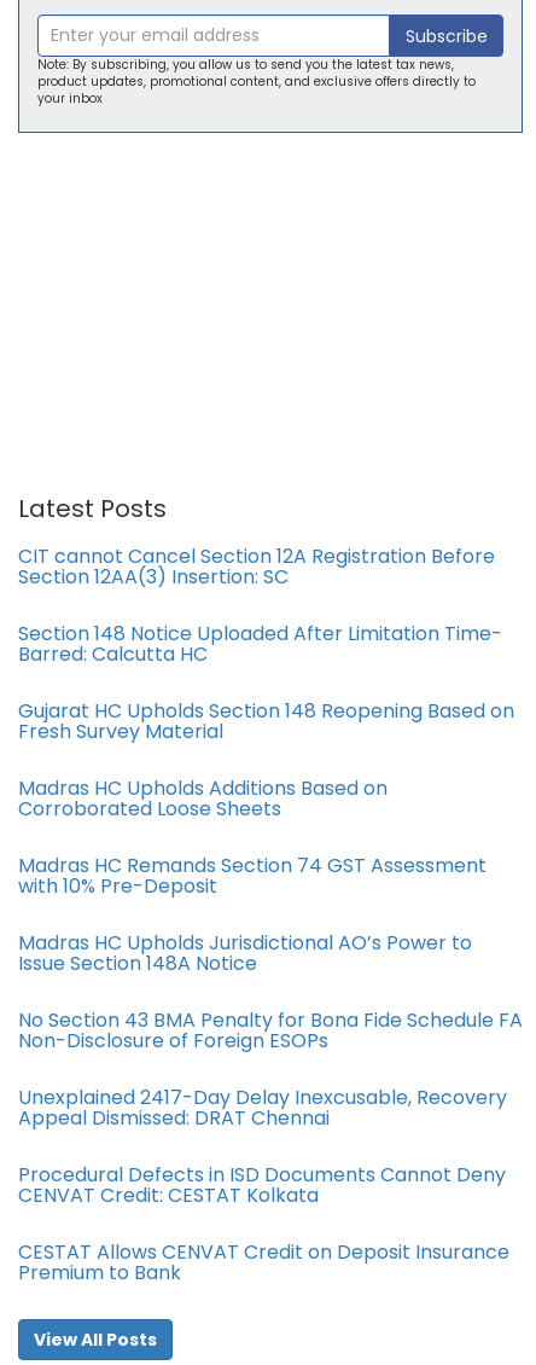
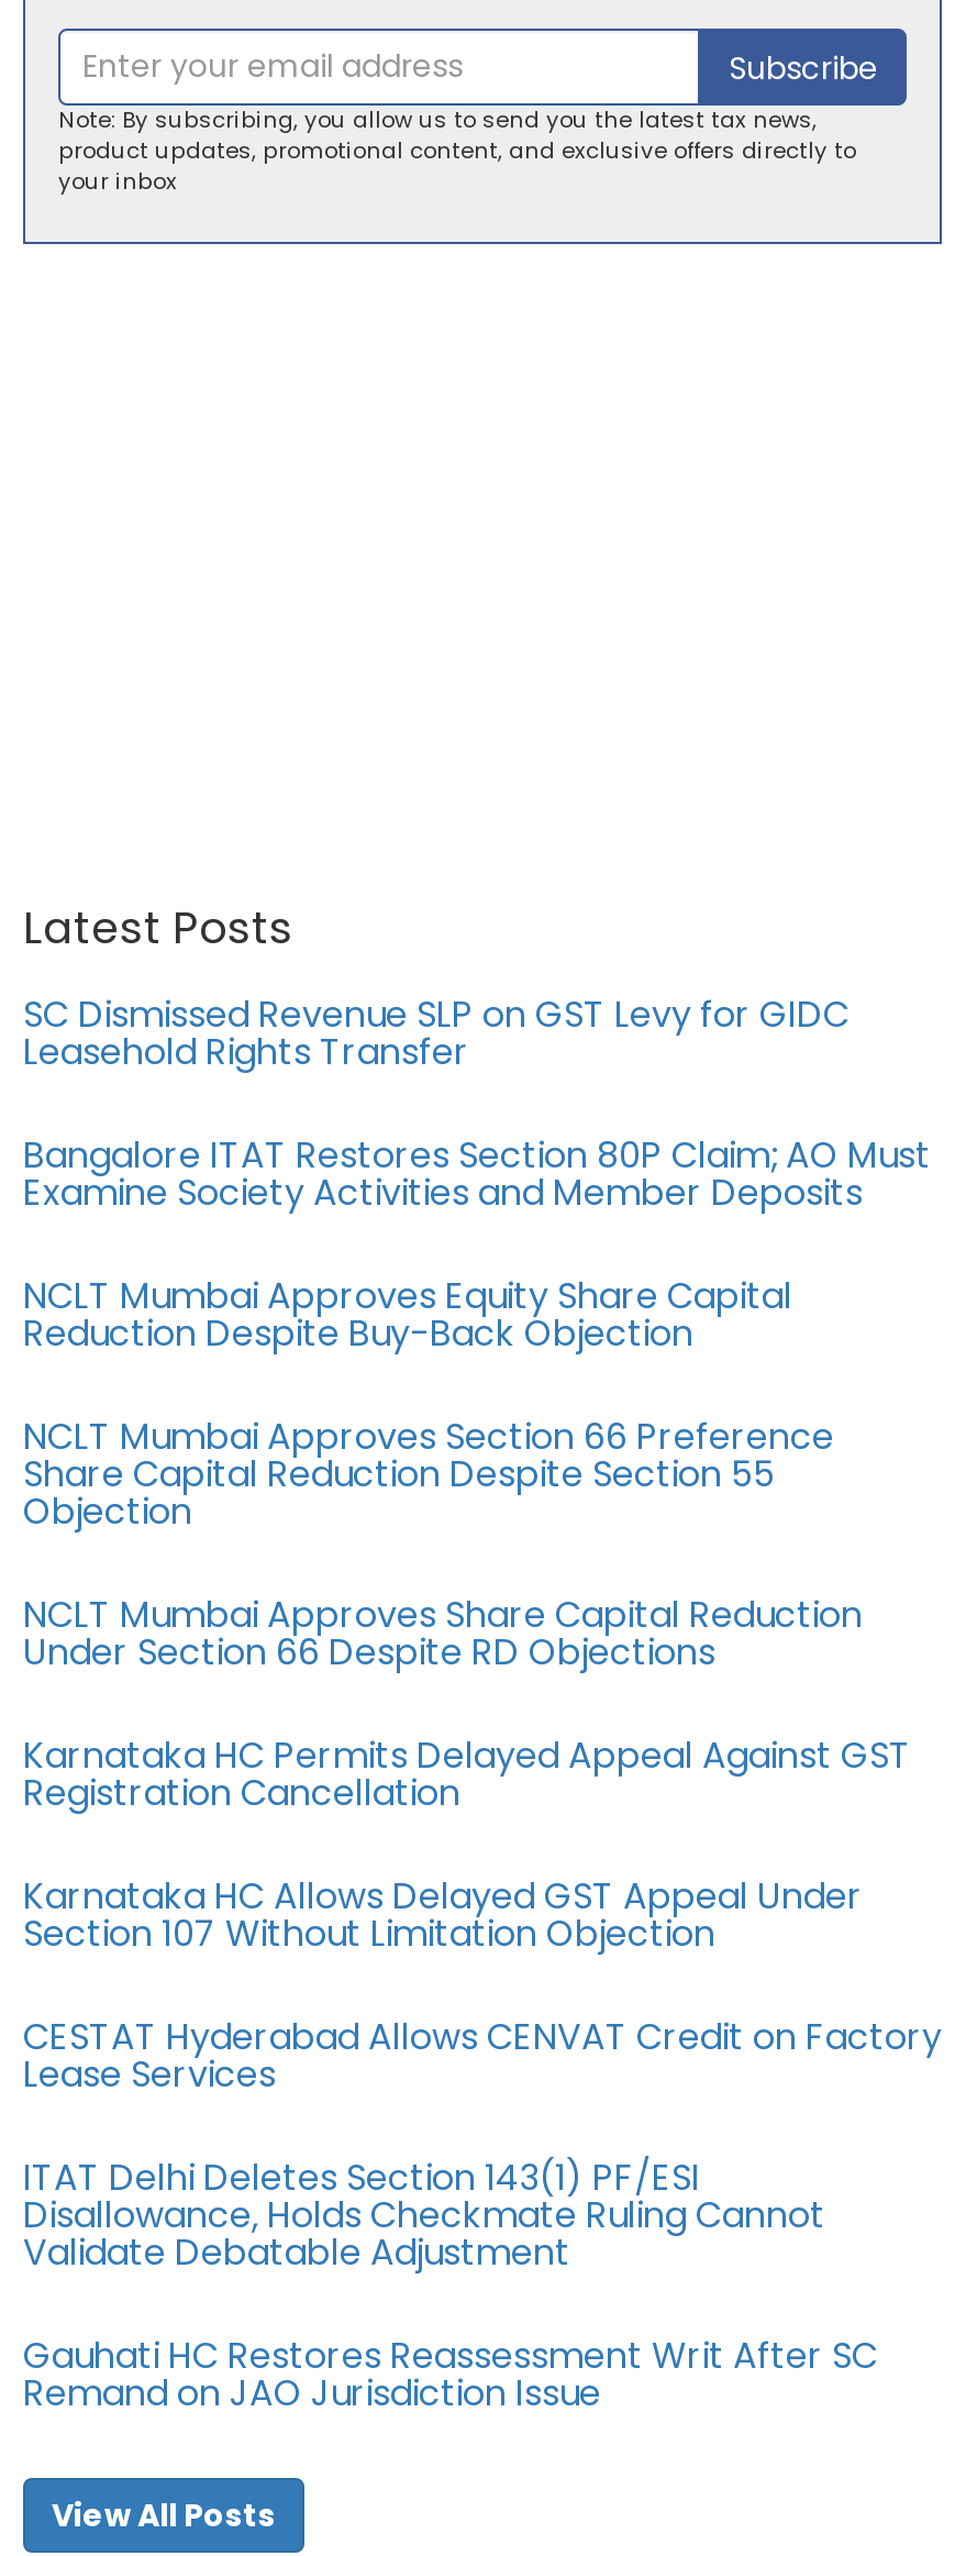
[18,542,495,591] CIT cannot Cancel Section 12A Registration Before | Section 12AA(3) Insertion: SC -> [23,989,850,1077] SC Dismissed Revenue SLP on GST Levy for GIDC | Leasehold Rights Transfer
[18,620,502,668] Section 148 Notice Uploaded After Limitation Time- | Barred: Calcutta HC -> [23,1130,931,1218] Bangalore ITAT Restores Section 80P Claim; AO Must | Examine Society Activities and Member Deposits
[18,697,514,745] Gujarat HC Upholds Section 148 Reopening Based on | Fresh Survey Material -> [23,1271,792,1359] NCLT Mumbai Approves Equity Share Capital | Reduction Despite Buy-Back Objection
[18,774,388,823] Madras HC Upholds Additions Based on | Corroborated Loose Sheets -> [23,1412,834,1537] NCLT Mumbai Approves Section 66 Preference | Share Capital Reduction Despite Section 55 | Objection
[18,852,487,900] Madras HC Remands Section 74 GST Assessment | with 10% Pre-Deposit -> [23,1590,863,1678] NCLT Mumbai Approves Share Capital Reduction | Under Section 66 Despite RD Objections
[18,929,472,977] Madras HC Upholds Jurisdictional AO’s Power to | Issue Section 148A Notice -> [23,1730,911,1818] Karnataka HC Permits Delayed Appeal Against GST | Registration Cancellation
[18,1006,523,1055] No Section 43 BMA Penalty for Bona Fide Schedule FA | Non-Disclosure of Foreign ESOPs -> [23,1871,863,1959] Karnataka HC Allows Delayed GST Appeal Under | Section 107 Without Limitation Objection
[18,1084,507,1132] Unexplained 2417-Day Delay Inexcusable, Recovery | Appeal Dismissed: DRAT Chennai -> [23,2012,942,2100] CESTAT Hyderabad Allows CENVAT Credit on Factory | Lease Services
[18,1161,506,1209] Procedural Defects in ISD Documents Cannot Deny | CENVAT Credit: CESTAT Kolkata -> [23,2153,825,2278] ITAT Delhi Deletes Section 143(1) PF/ESI | Disallowance, Holds Checkmate Ruling Cannot | Validate Debatable Adjustment
[18,1238,509,1286] CESTAT Allows CENVAT Credit on Deposit Insurance | Premium to Bank -> [23,2331,878,2419] Gauhati HC Restores Reassessment Writ After SC | Remand on JAO Jurisdiction Issue

